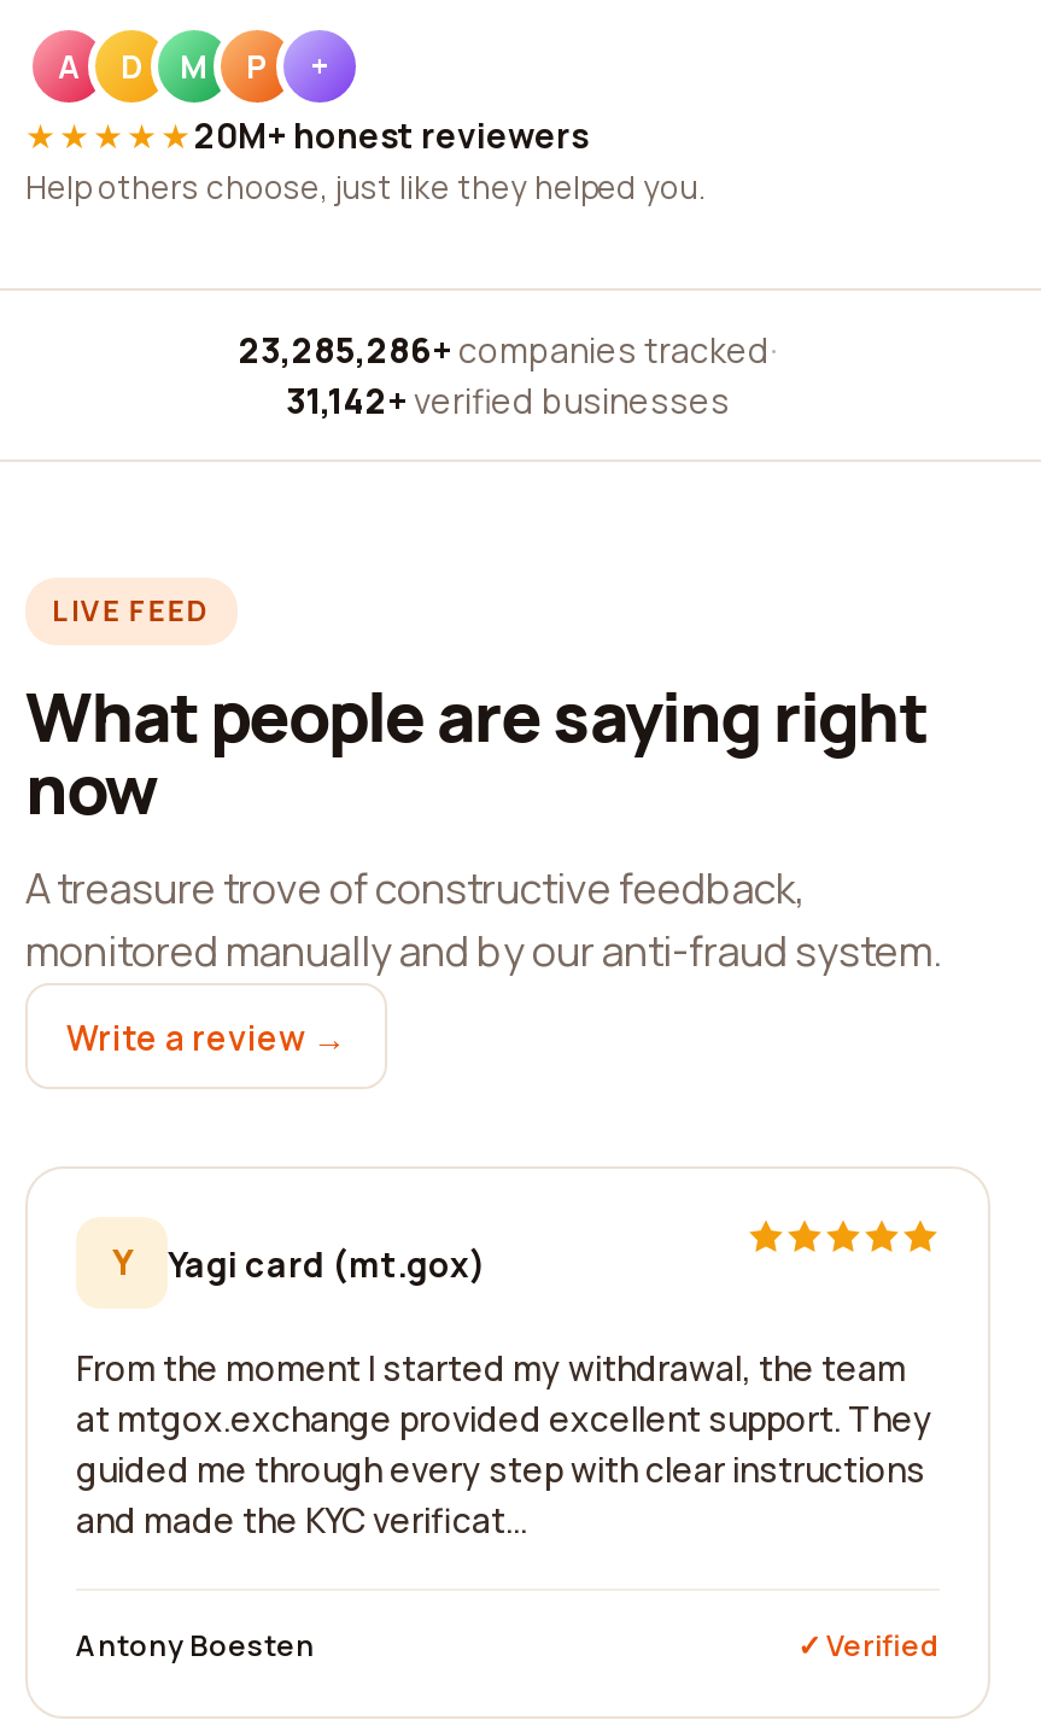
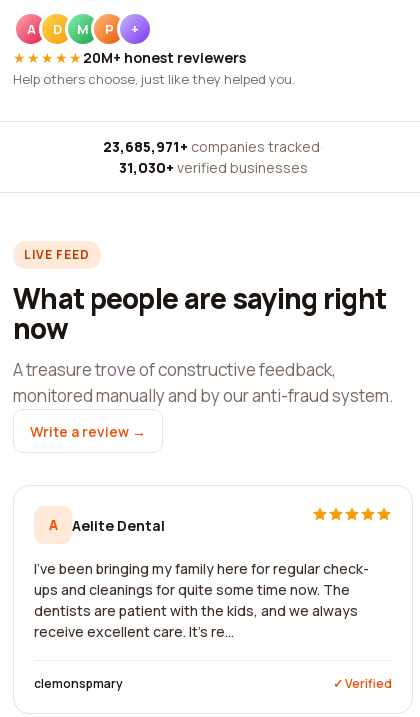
[239,327,777,373] 23,285,286+ companies tracked · -> [103,137,323,156] 23,685,971+ companies tracked ·
[286,378,730,423] 31,142+ verified businesses -> [118,158,307,177] 31,030+ verified businesses
[112,1239,486,1286] Y | Yagi card (mt.gox) -> [48,515,165,534] A | Aelite Dental
[76,1345,932,1543] From the moment I started my withdrawal, the team | at mtgox.exchange provided excellent support. They | guided me through every step with clear instructions | and made the KYC verificat... -> [34,559,369,641] I've been bringing my family here for regular check- | ups and cleanings for quite some time now. The | dentists are patient with the kids, and we always | receive excellent care. It's re...
[76,1625,315,1666] Antony Boesten -> [34,675,123,692] clemonspmary

